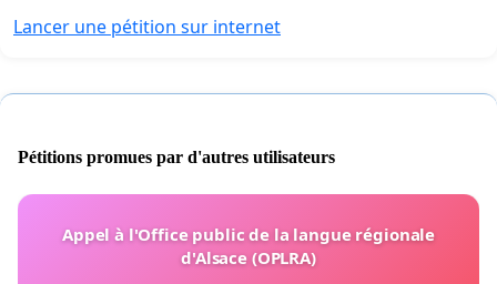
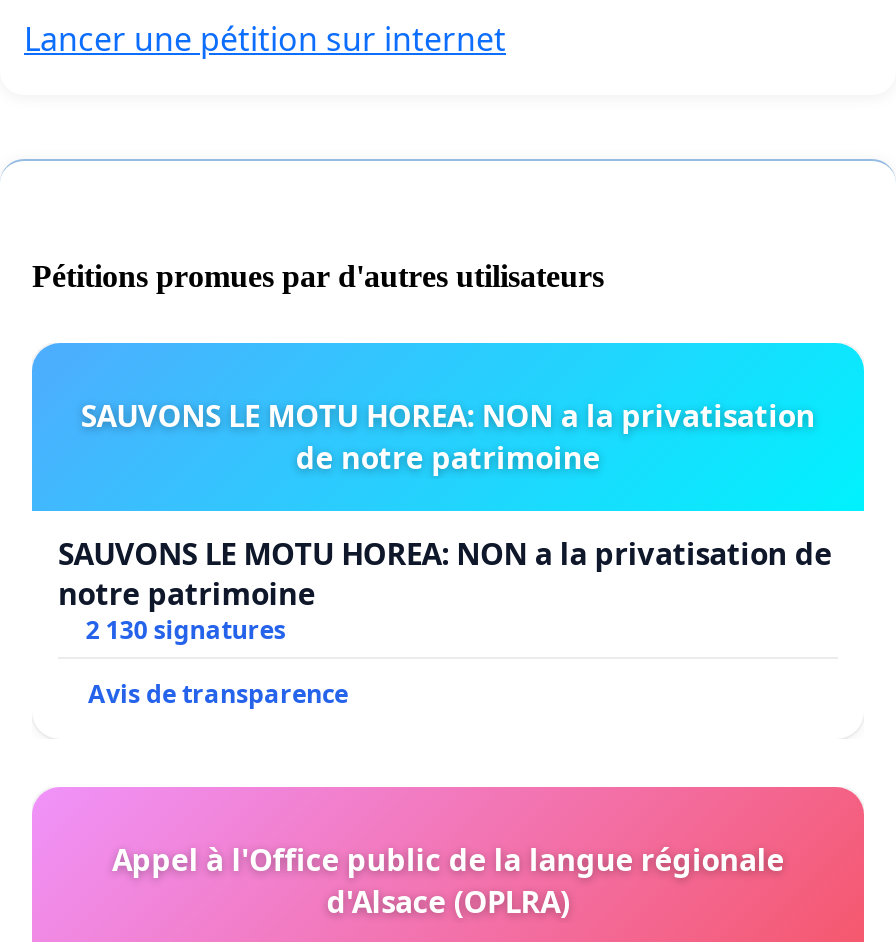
none -> [30,341,866,711] [image] | SAUVONS LE MOTU HOREA: NON a la privatisation | de notre patrimoine | SAUVONS LE MOTU HOREA: NON a la privatisation de | notre patrimoine | 2 130 signatures | Avis de transparence

